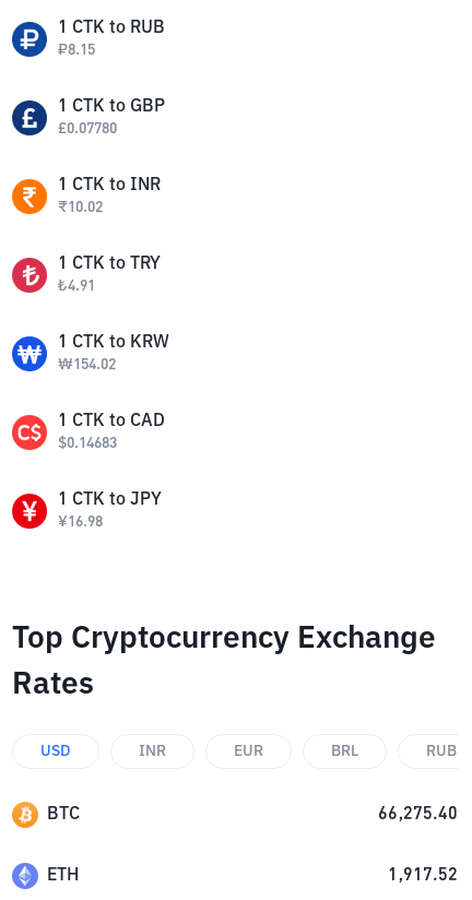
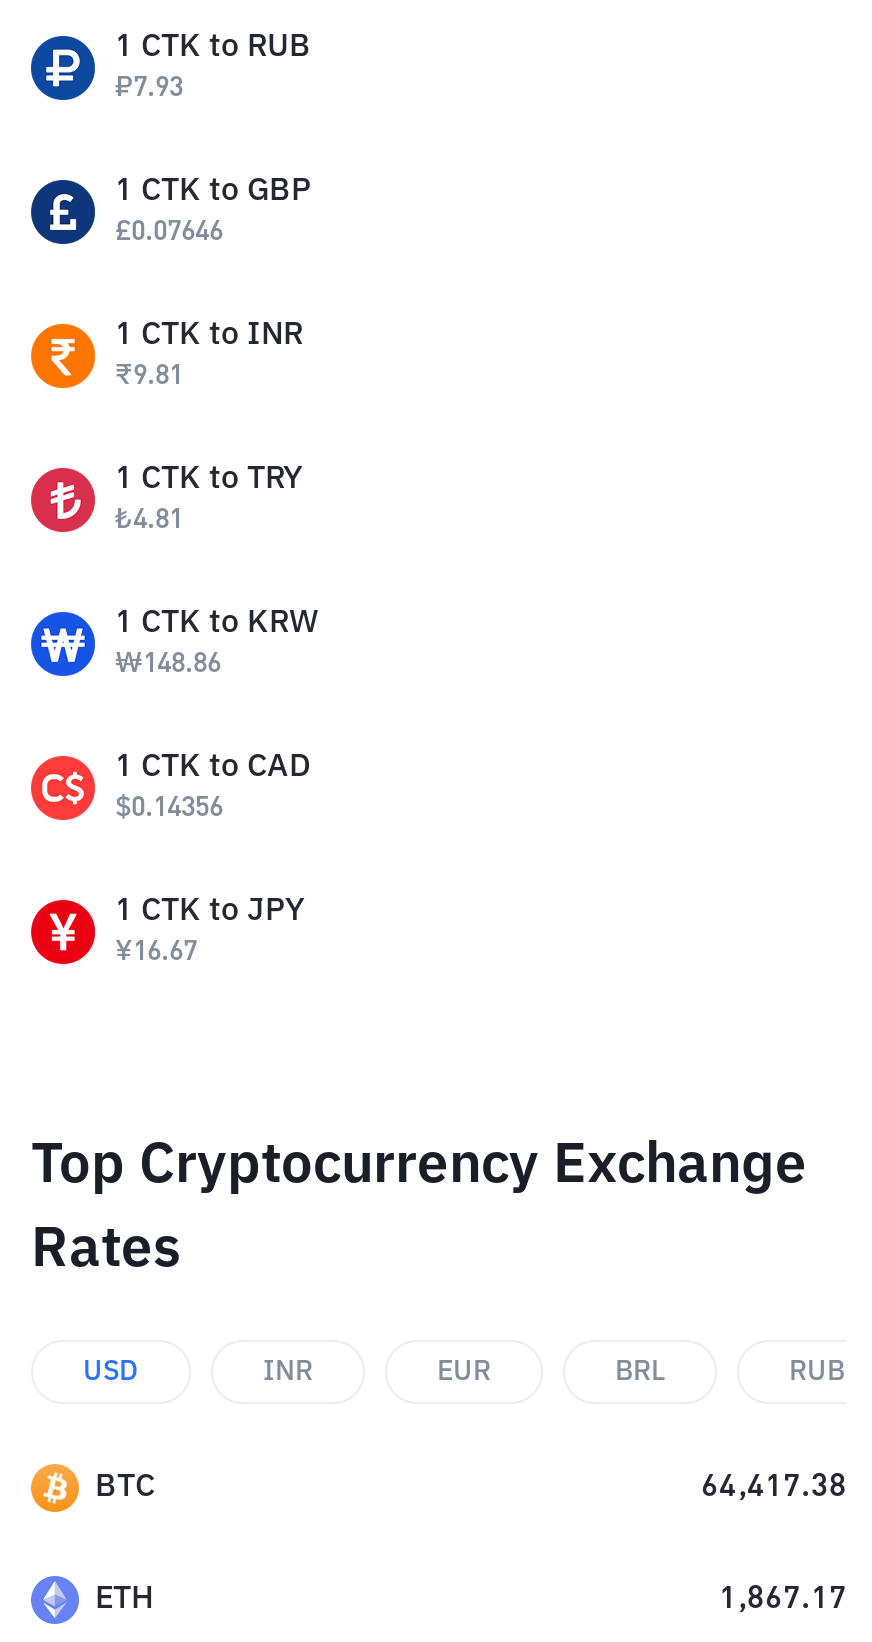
[58,43,95,58] ₽8.15 -> [115,74,183,102] ₽7.93
[58,121,117,137] £0.07780 -> [115,218,223,246] £0.07646
[58,200,103,215] ₹10.02 -> [115,362,183,390] ₹9.81
[58,279,95,294] ₺4.91 -> [115,506,183,534] ₺4.81
[58,357,116,372] ₩154.02 -> [115,650,221,678] ₩148.86
[58,436,117,451] $0.14683 -> [115,794,223,822] $0.14356
[58,514,103,530] ¥16.98 -> [115,938,197,966] ¥16.67
[378,806,458,824] 66,275.40 -> [701,1472,847,1504] 64,417.38
[388,867,458,885] 1,917.52 -> [719,1584,847,1616] 1,867.17

